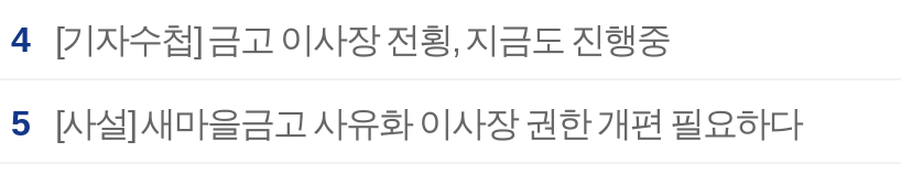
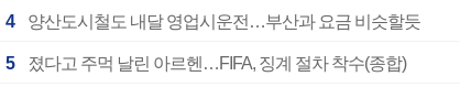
[55,21,670,58] [기자수첩] 금고 이사장 전횡, 지금도 진행중 -> [28,12,420,31] 양산도시철도 내달 영업시운전…부산과 요금 비슷할듯
[55,105,802,142] [사설] 새마을금고 사유화 이사장 권한 개편 필요하다 -> [28,54,406,73] 졌다고 주먹 날린 아르헨…FIFA, 징계 절차 착수(종합)

